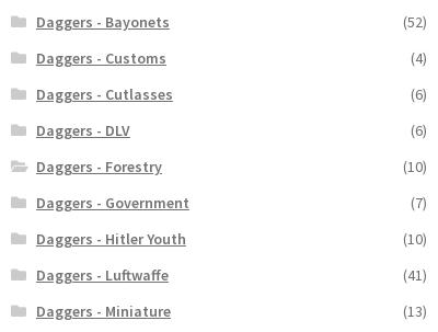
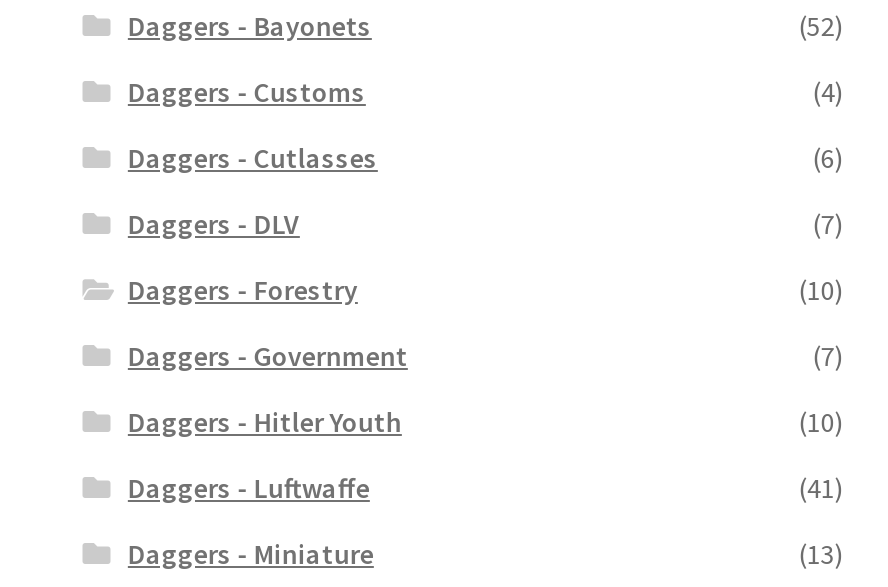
[411,121,427,140] (6) -> [813,207,843,243] (7)

